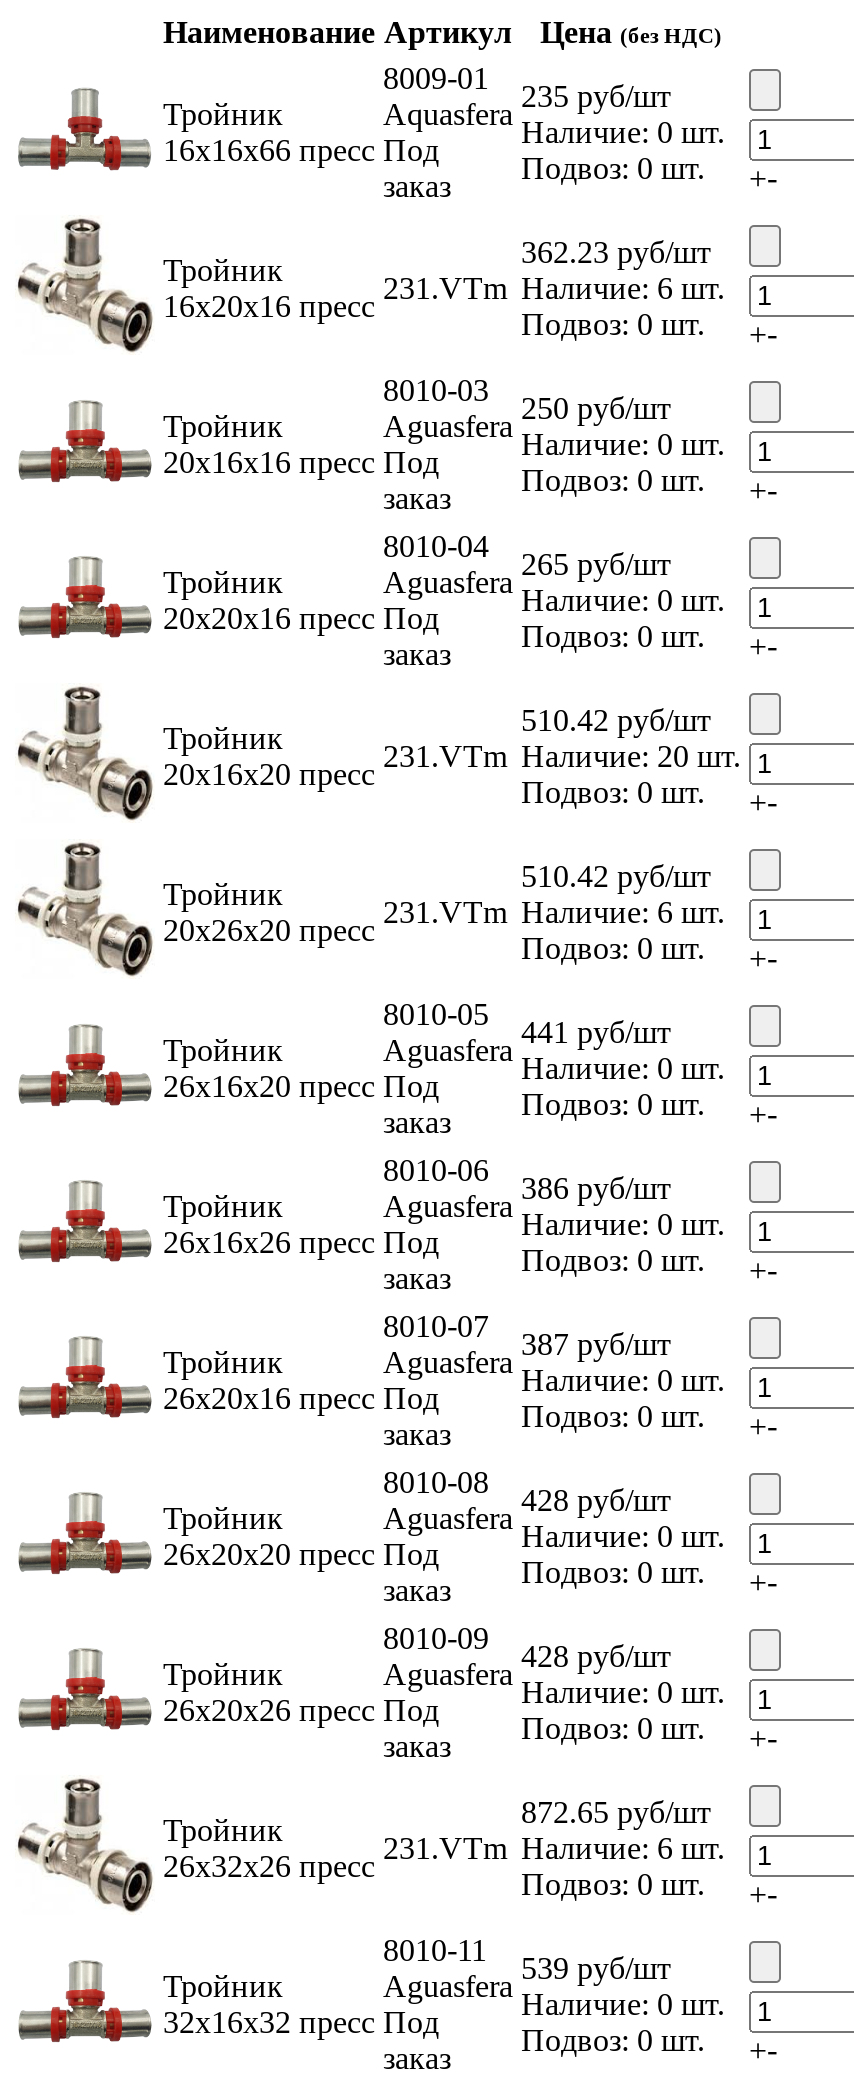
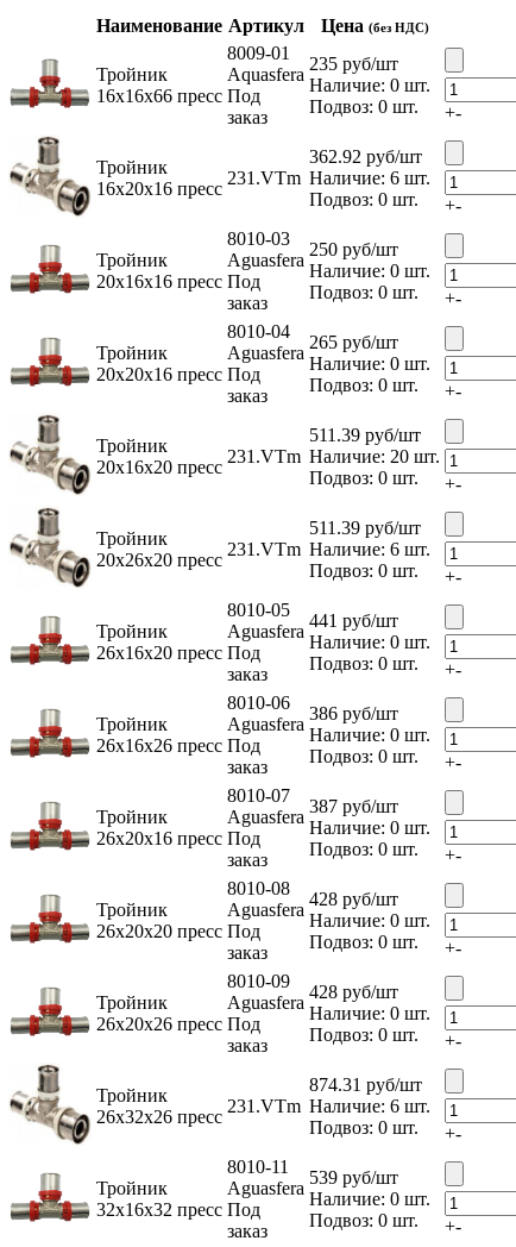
[521,234,711,268] 362.23 руб/шт -> [309,146,422,166] 362.92 руб/шт
[521,702,711,736] 510.42 руб/шт -> [309,424,421,445] 511.39 руб/шт
[521,858,711,892] 510.42 руб/шт -> [309,517,421,537] 511.39 руб/шт
[521,1794,711,1828] 872.65 руб/шт -> [309,1074,422,1094] 874.31 руб/шт

